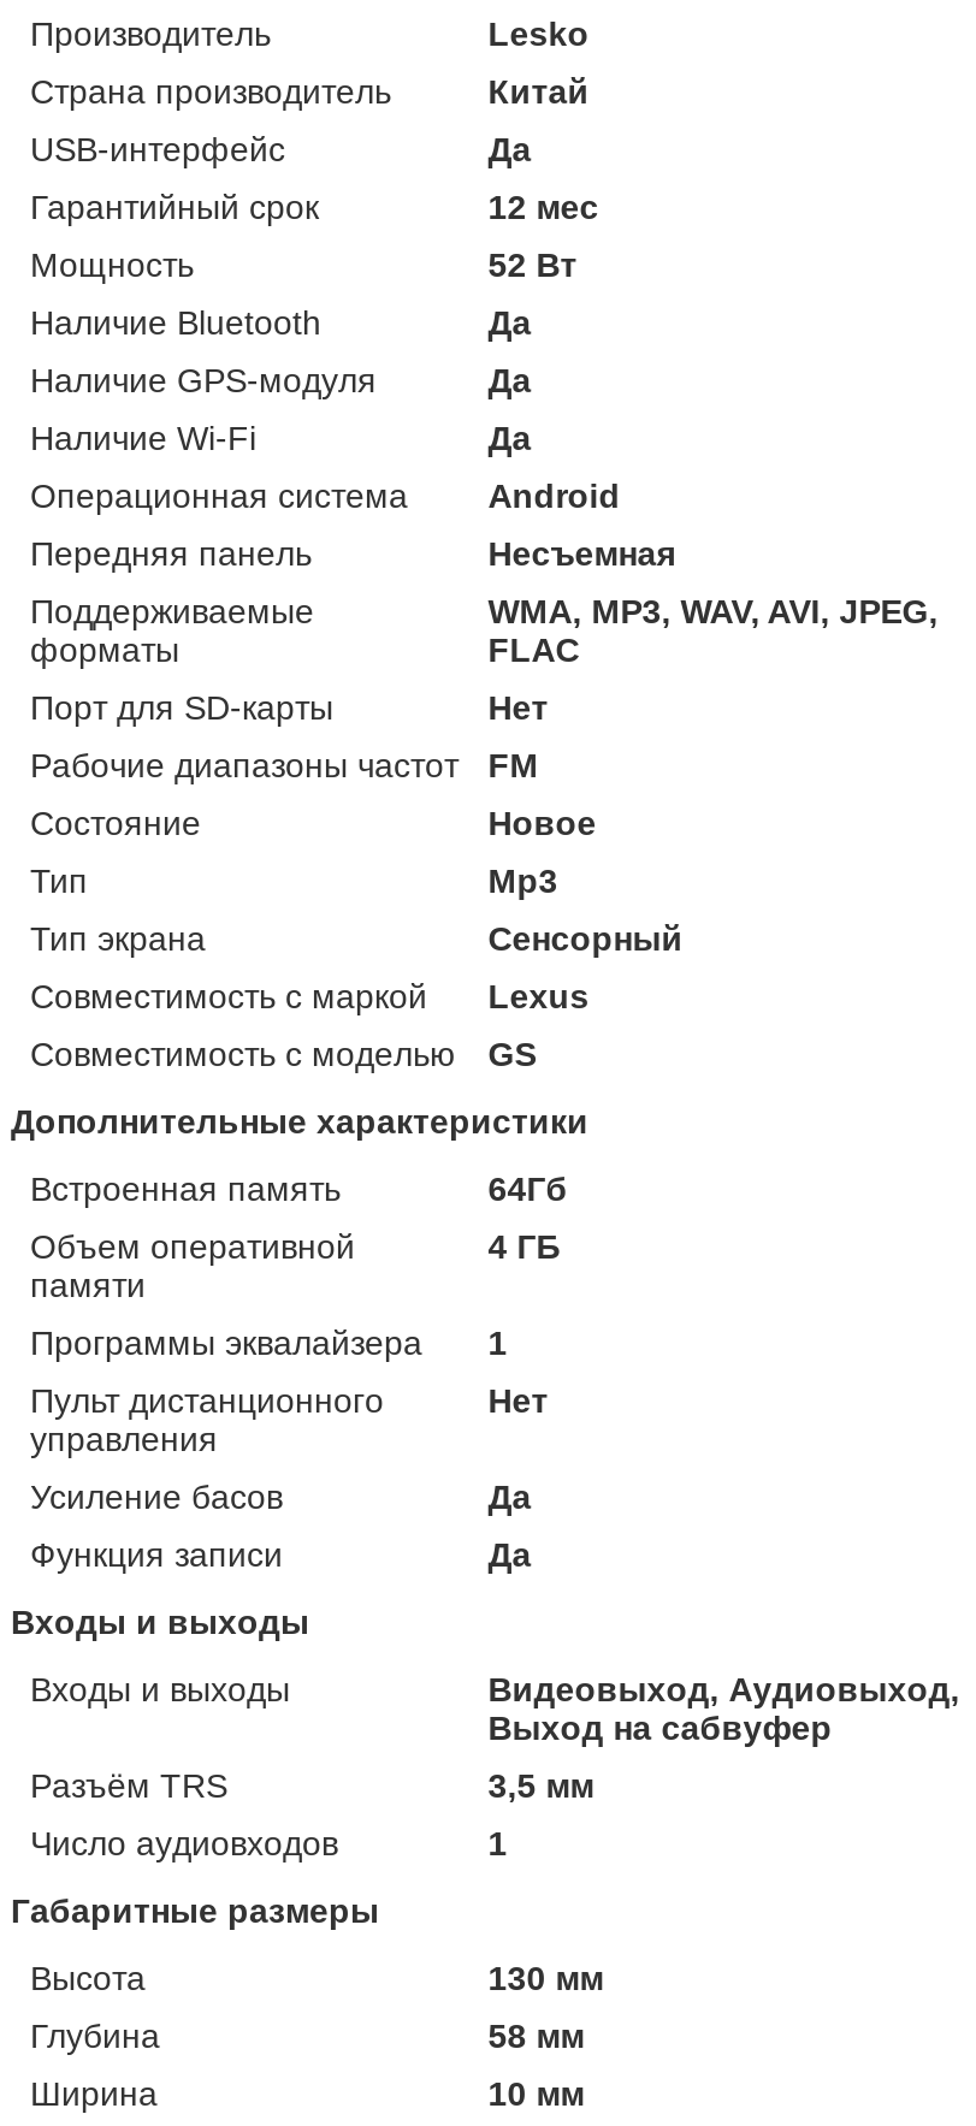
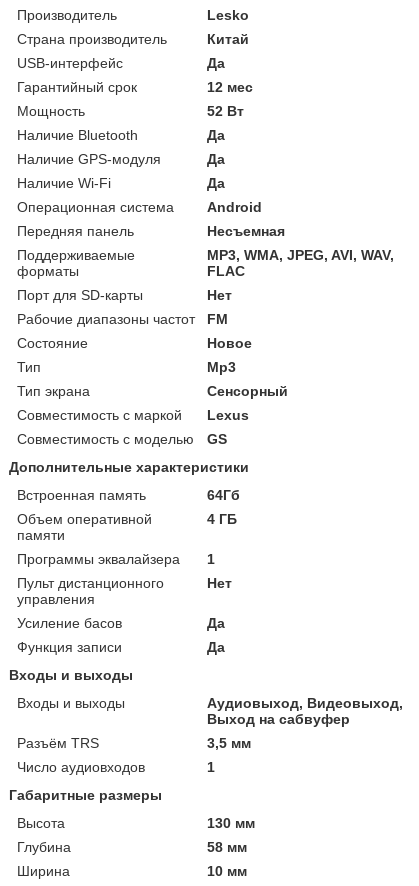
[488,593,938,631] WMA, MP3, WAV, AVI, JPEG, -> [207,247,394,263] MP3, WMA, JPEG, AVI, WAV,
[488,1671,960,1709] Видеовыход, Аудиовыход, -> [207,695,403,711] Аудиовыход, Видеовыход,

